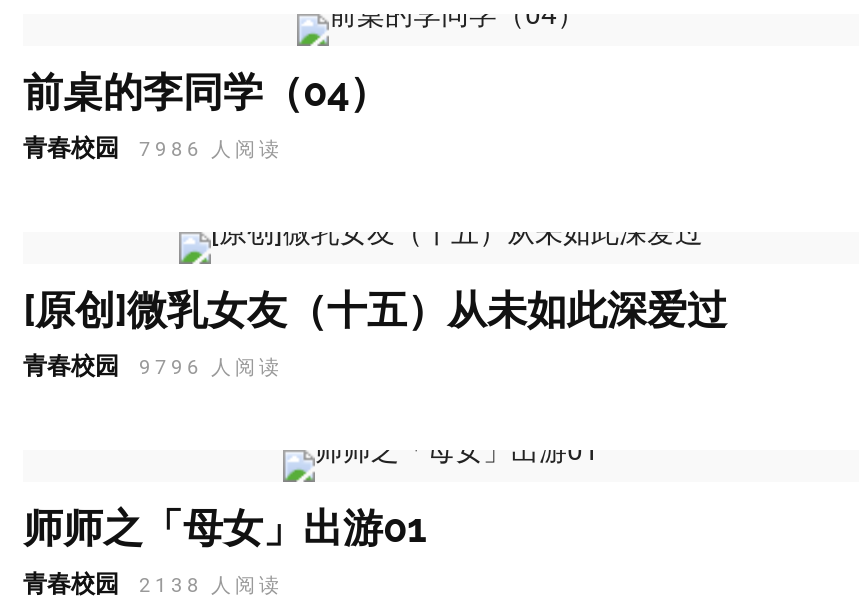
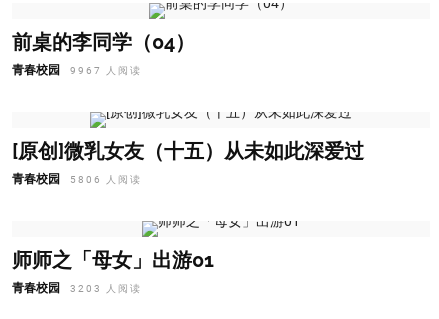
[23,134,283,162] 青春校园 7986 人阅读 -> [12,63,142,77] 青春校园 9967 人阅读
[23,352,283,380] 青春校园 9796 人阅读 -> [12,172,142,186] 青春校园 5806 人阅读
[23,570,283,598] 青春校园 2138 人阅读 -> [12,281,142,295] 青春校园 3203 人阅读

